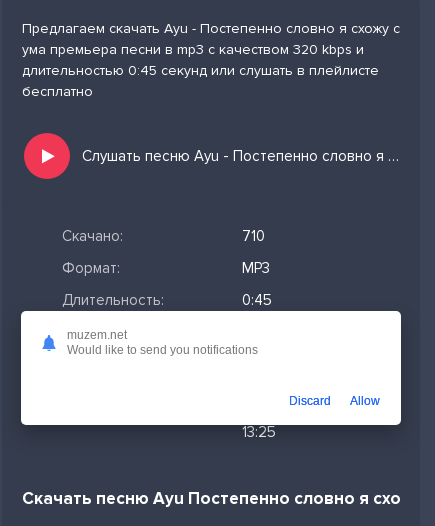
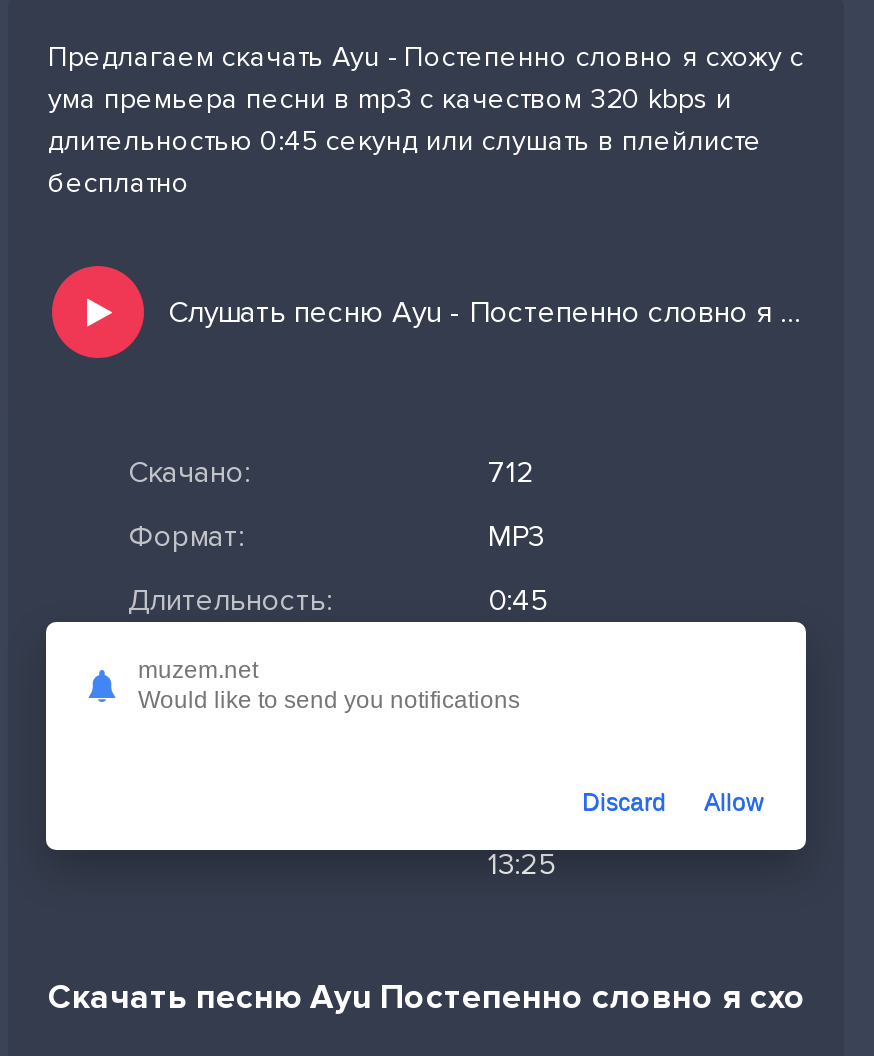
[242,227,265,245] 710 -> [488,454,534,490] 712

